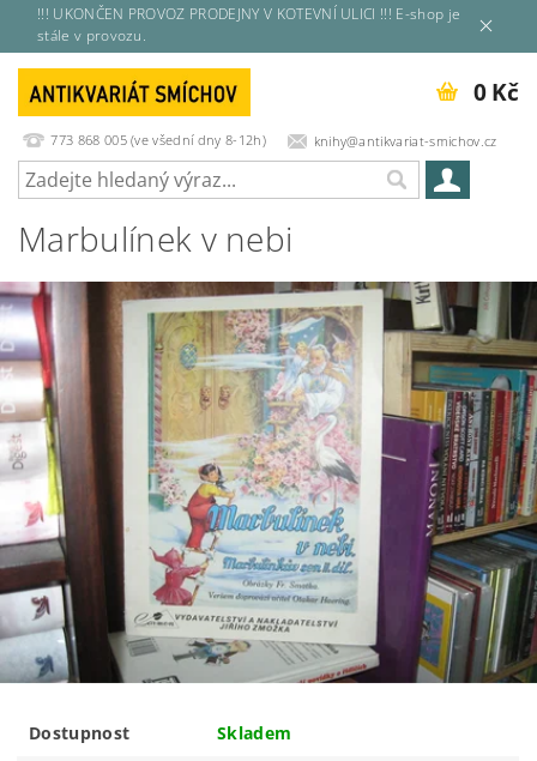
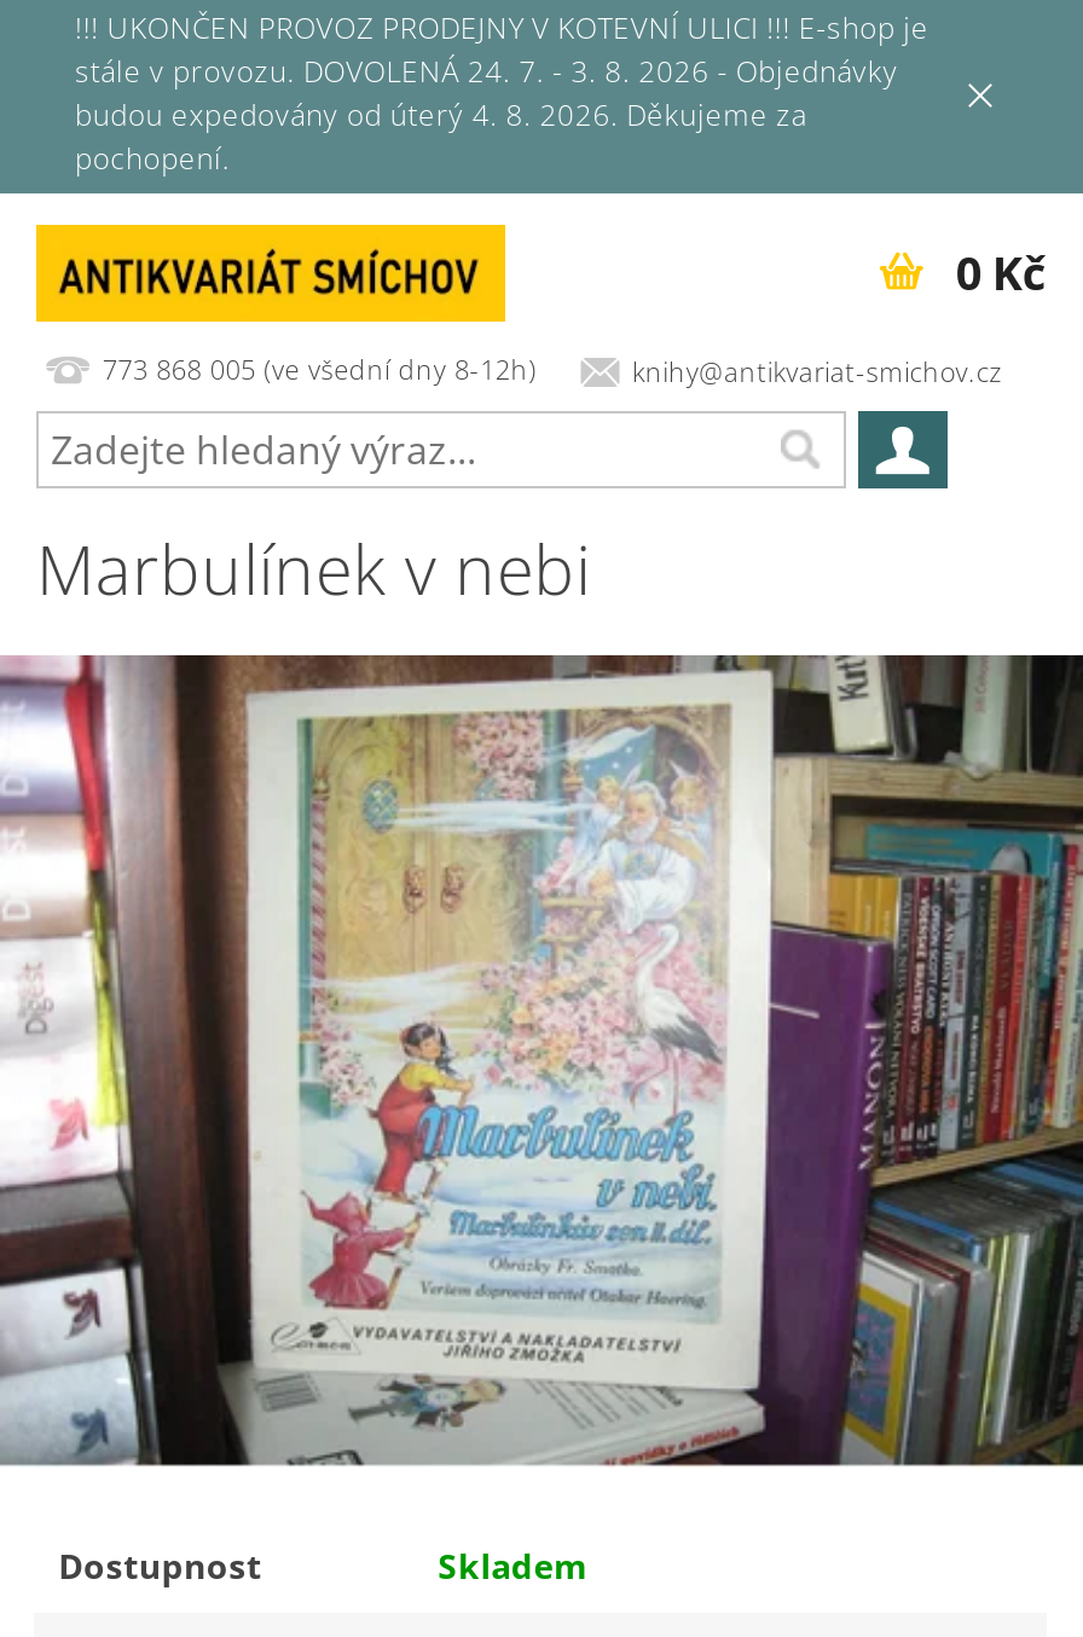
[37,26,146,46] stále v provozu. -> [75,52,898,180] stále v provozu. DOVOLENÁ 24. 7. - 3. 8. 2026 - Objednávky | budou expedovány od úterý 4. 8. 2026. Děkujeme za | pochopení.

